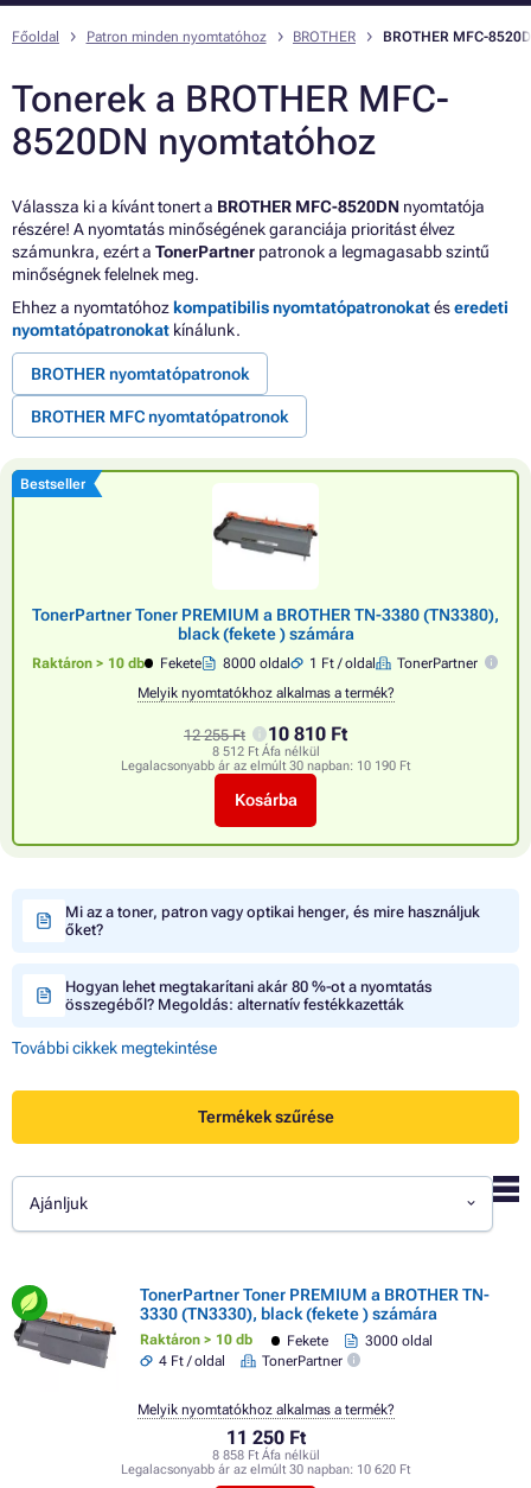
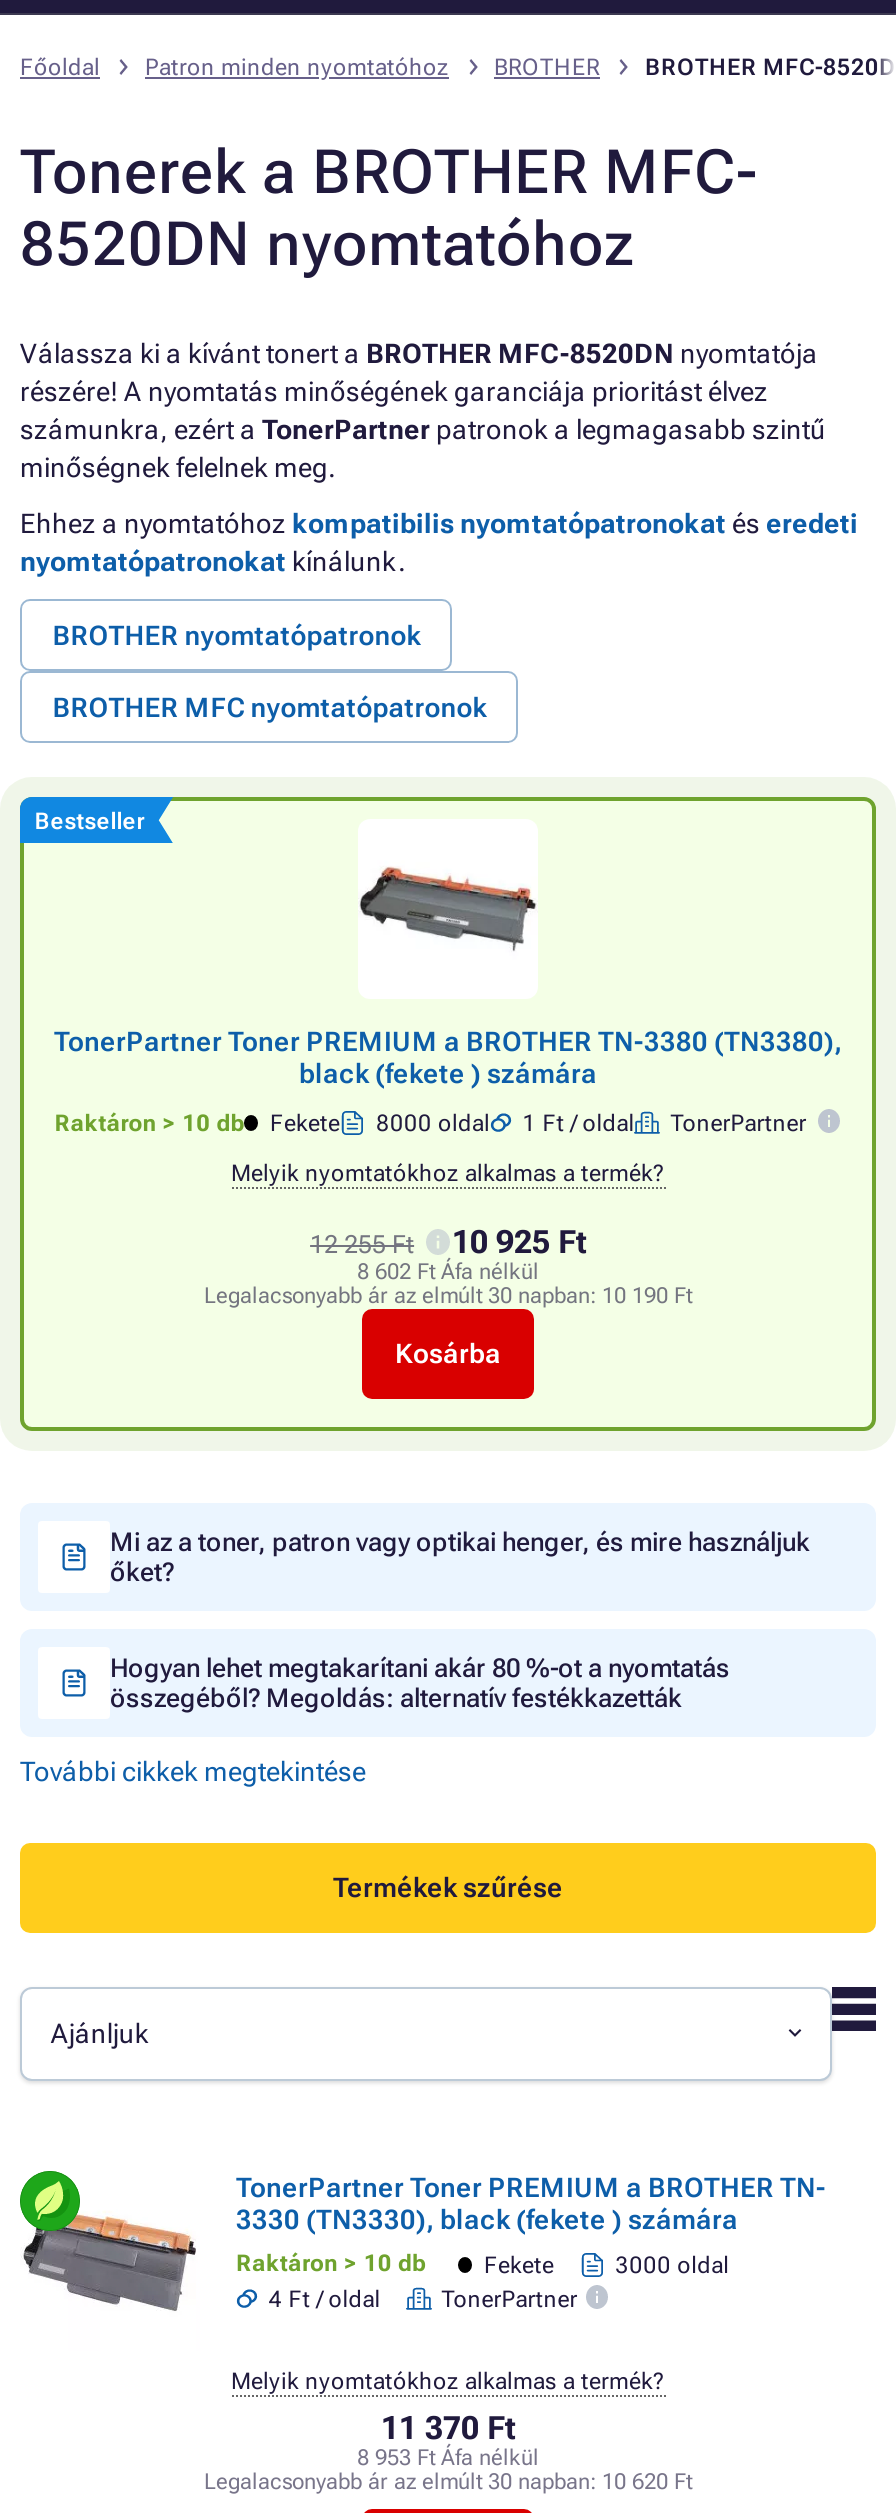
[268,722,347,745] 10 810 Ft -> [452,1222,586,1260] 10 925 Ft
[212,744,319,759] 8 512 Ft Áfa nélkül -> [357,1258,539,1284] 8 602 Ft Áfa nélkül
[226,1426,305,1449] 11 250 Ft -> [381,2409,515,2447] 11 370 Ft
[212,1448,319,1463] 8 858 Ft Áfa nélkül -> [357,2445,539,2471] 8 953 Ft Áfa nélkül

